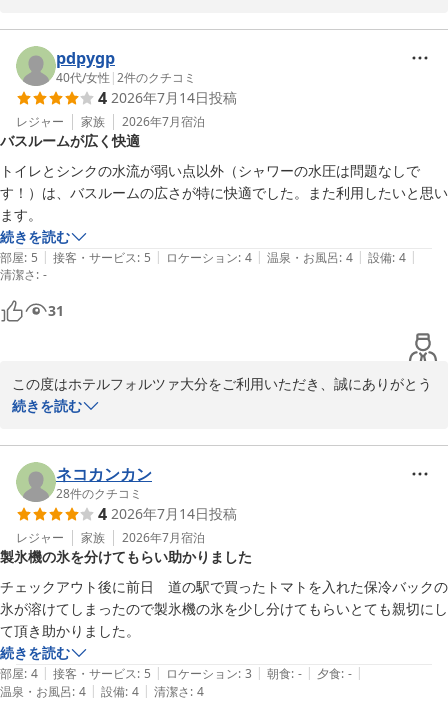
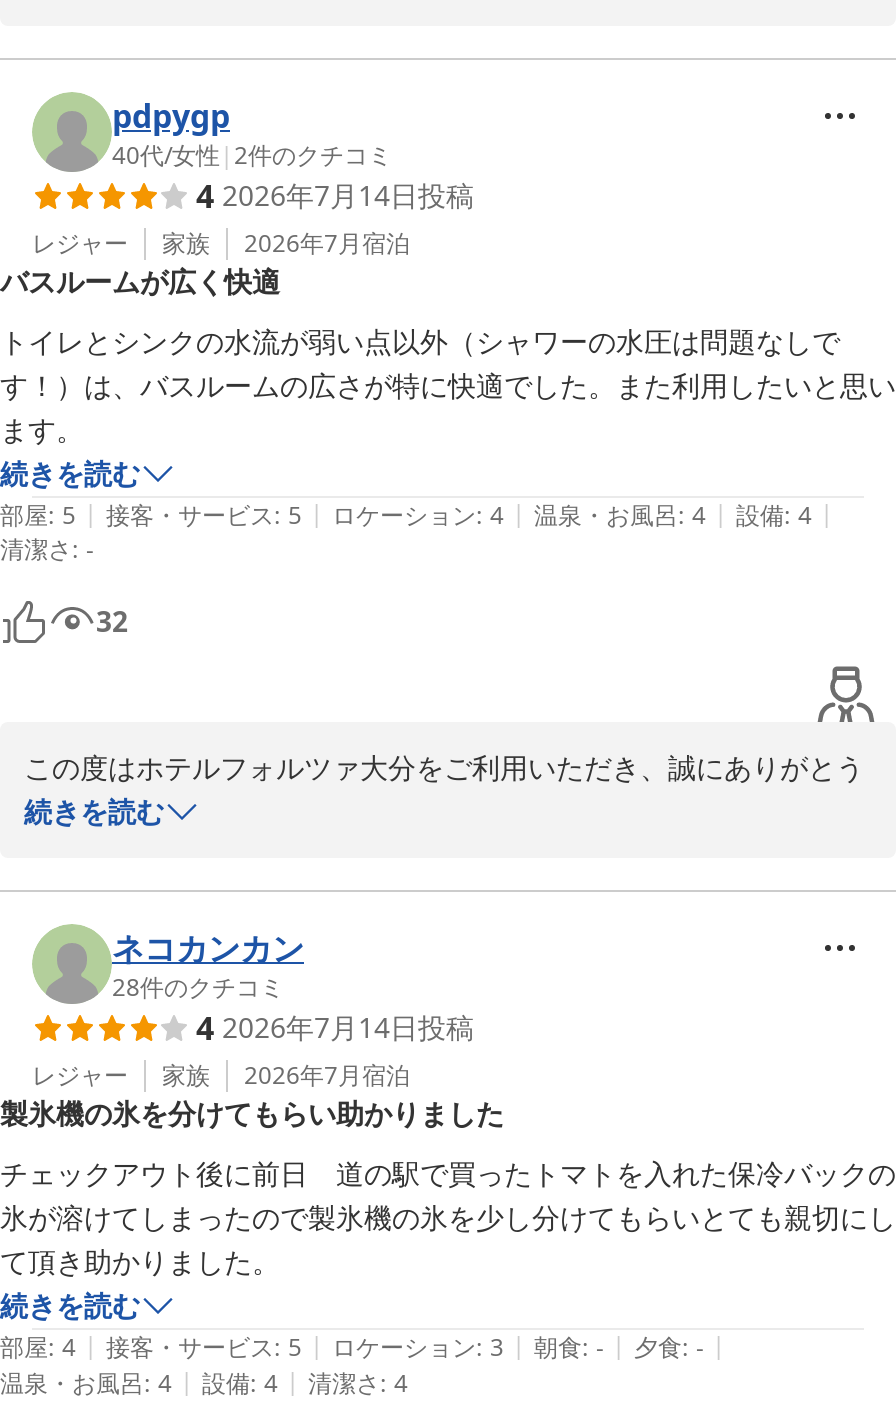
[48,301,64,320] 31 -> [96,602,128,640] 32

